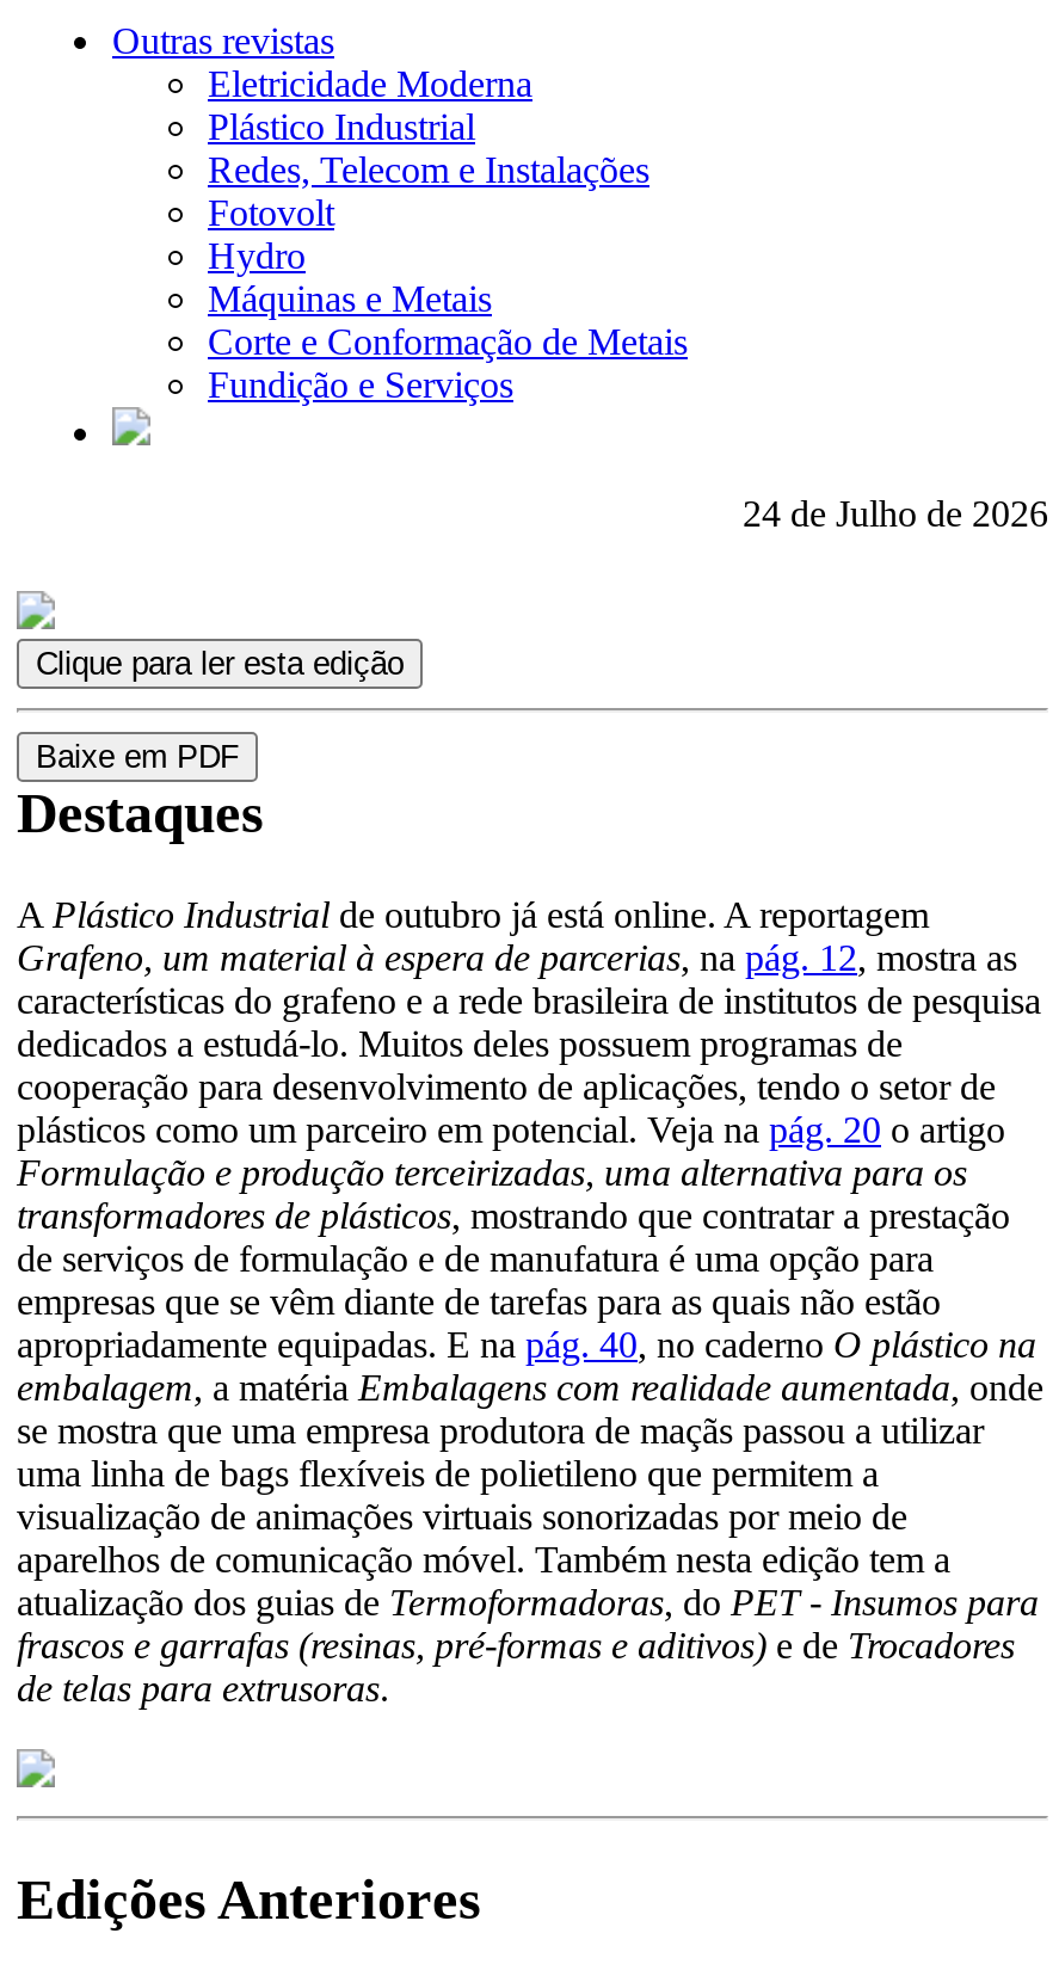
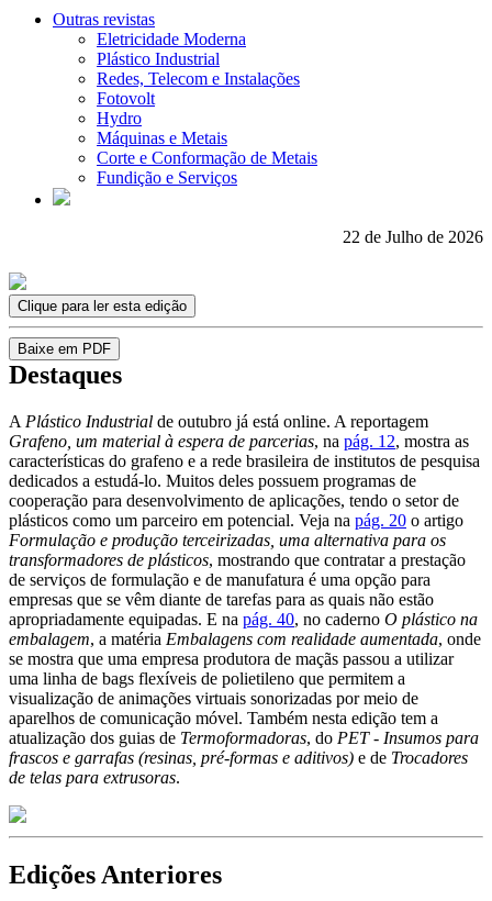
[743,493,1048,534] 24 de Julho de 2026 -> [343,227,483,246] 22 de Julho de 2026

